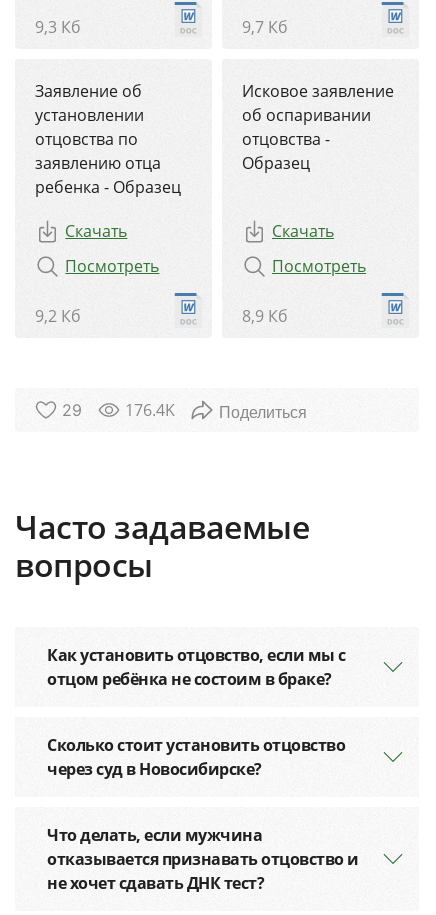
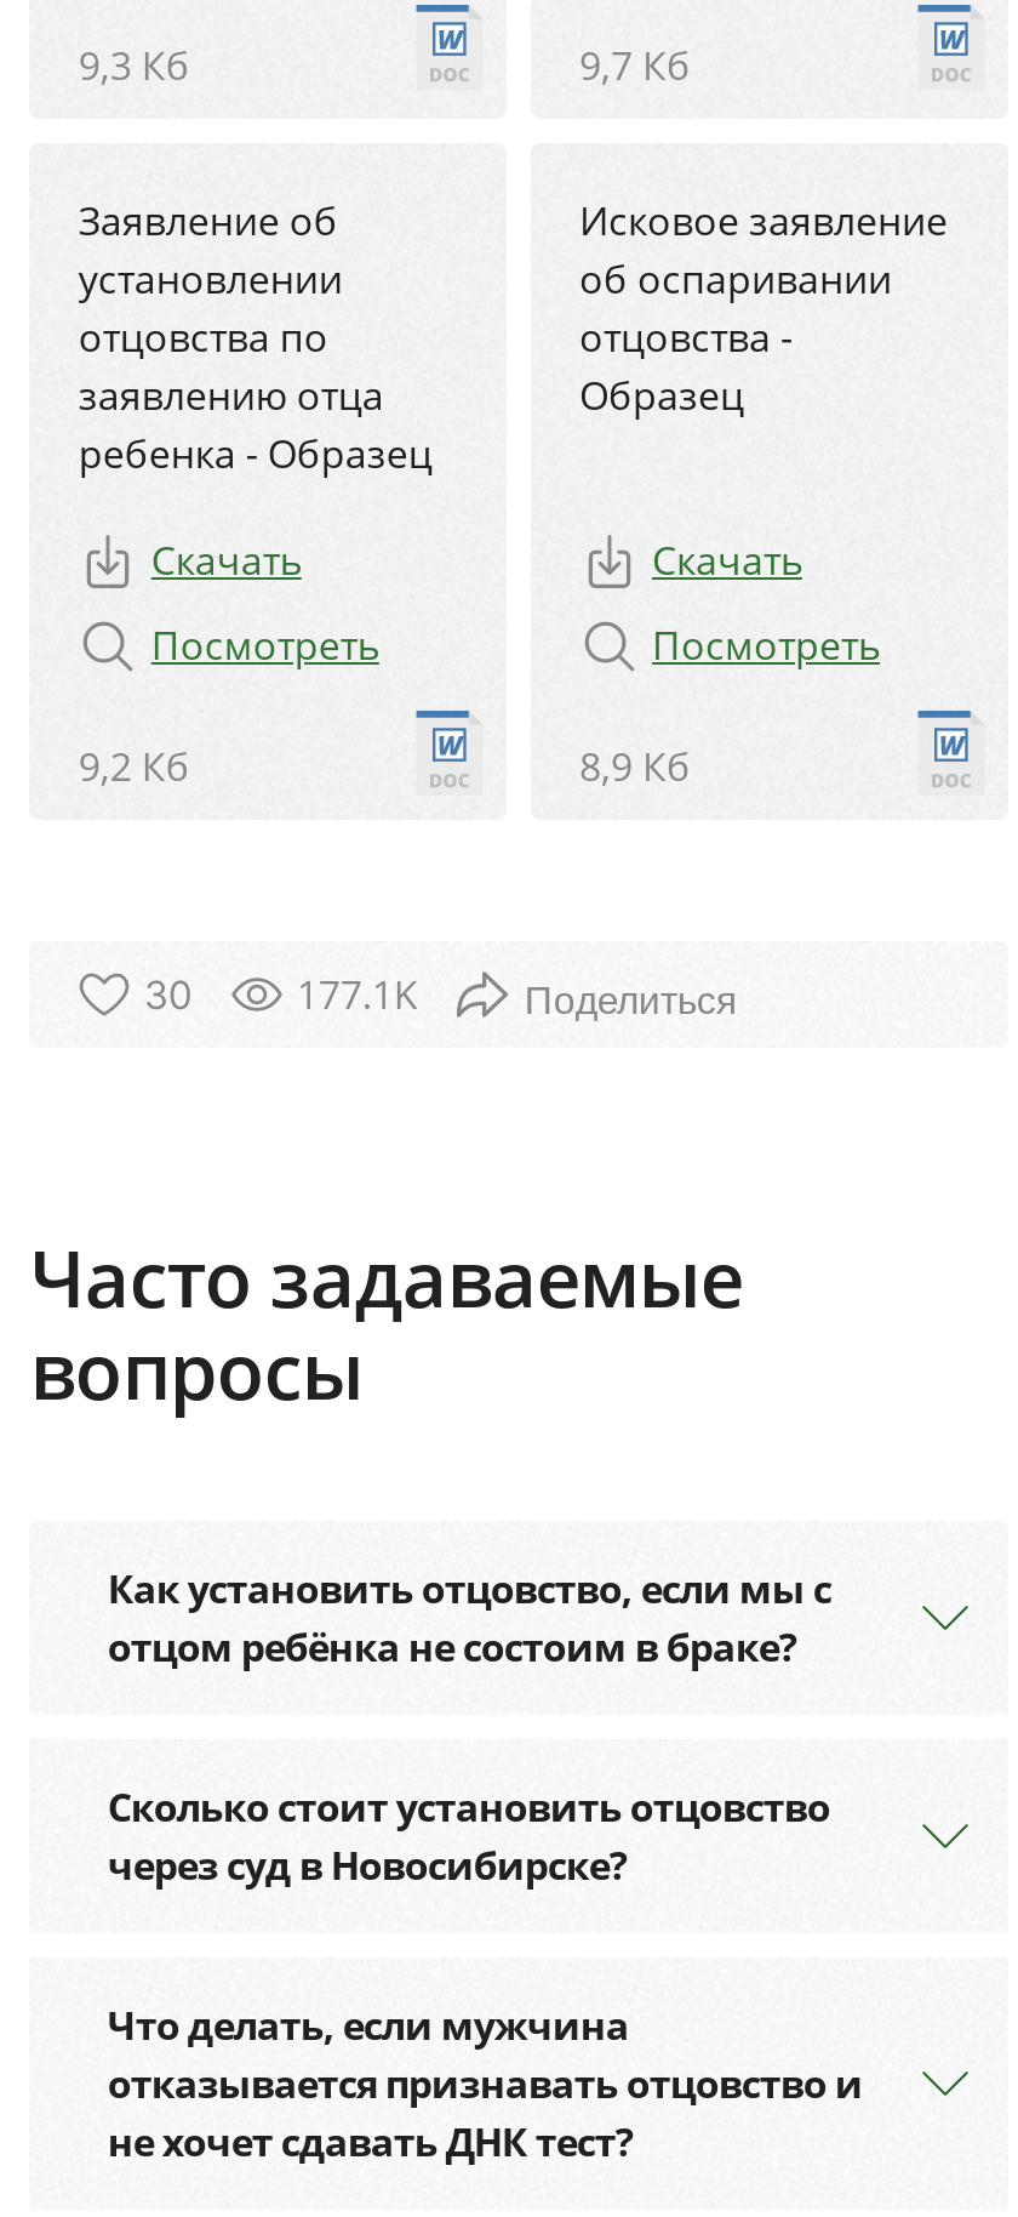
[62,399,175,421] 29 | 176.4K -> [144,968,418,1021] 30 | 177.1K

